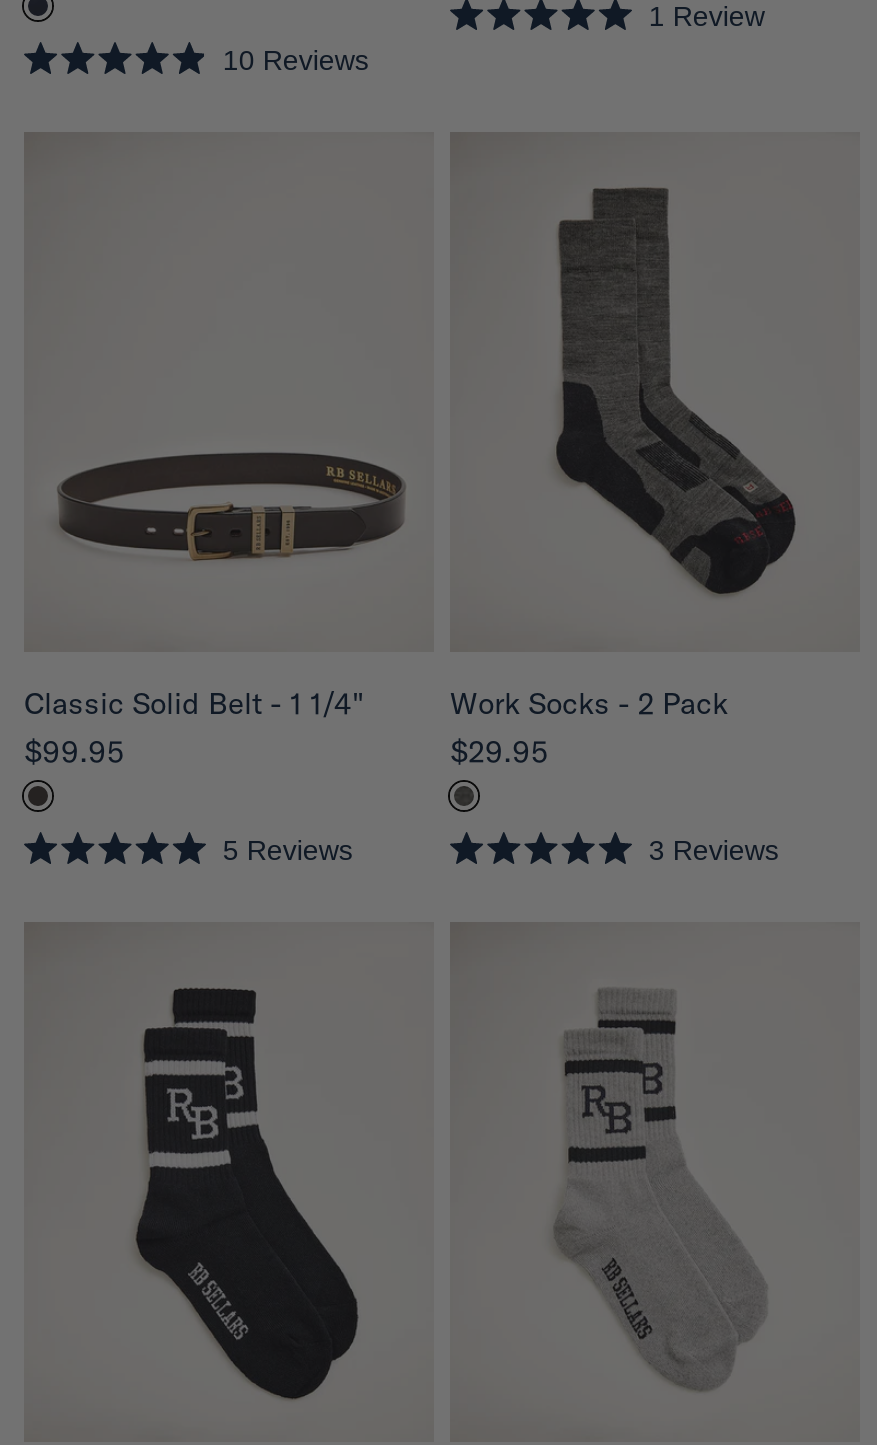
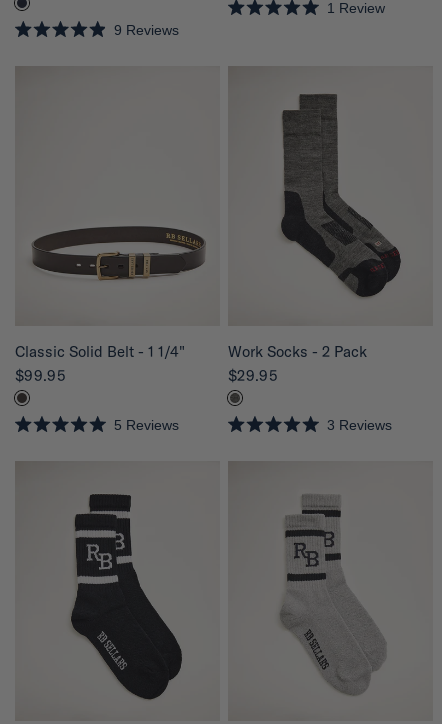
[223,44,369,76] 10 Reviews -> [114,22,179,38] 9 Reviews

